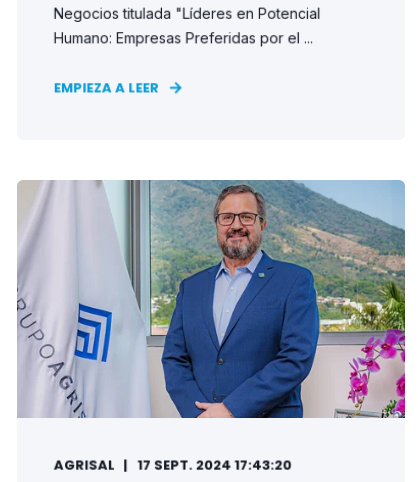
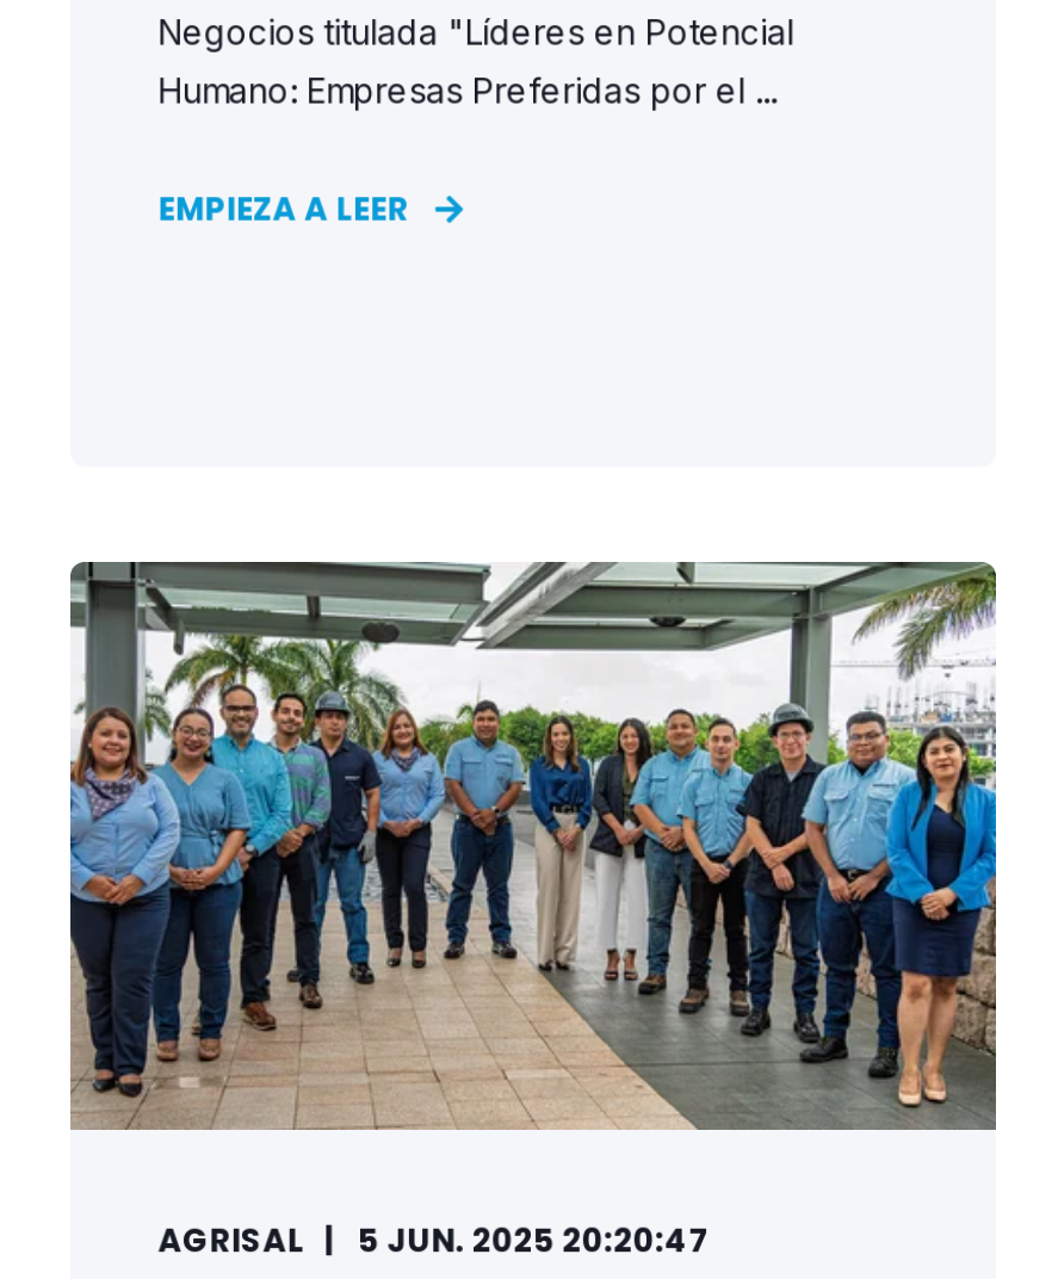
[17,179,406,475] [image] | AGRISAL 17 SEPT. 2024 17:43:20 -> [70,561,998,1265] [image] | AGRISAL 5 JUN. 2025 20:20:47

